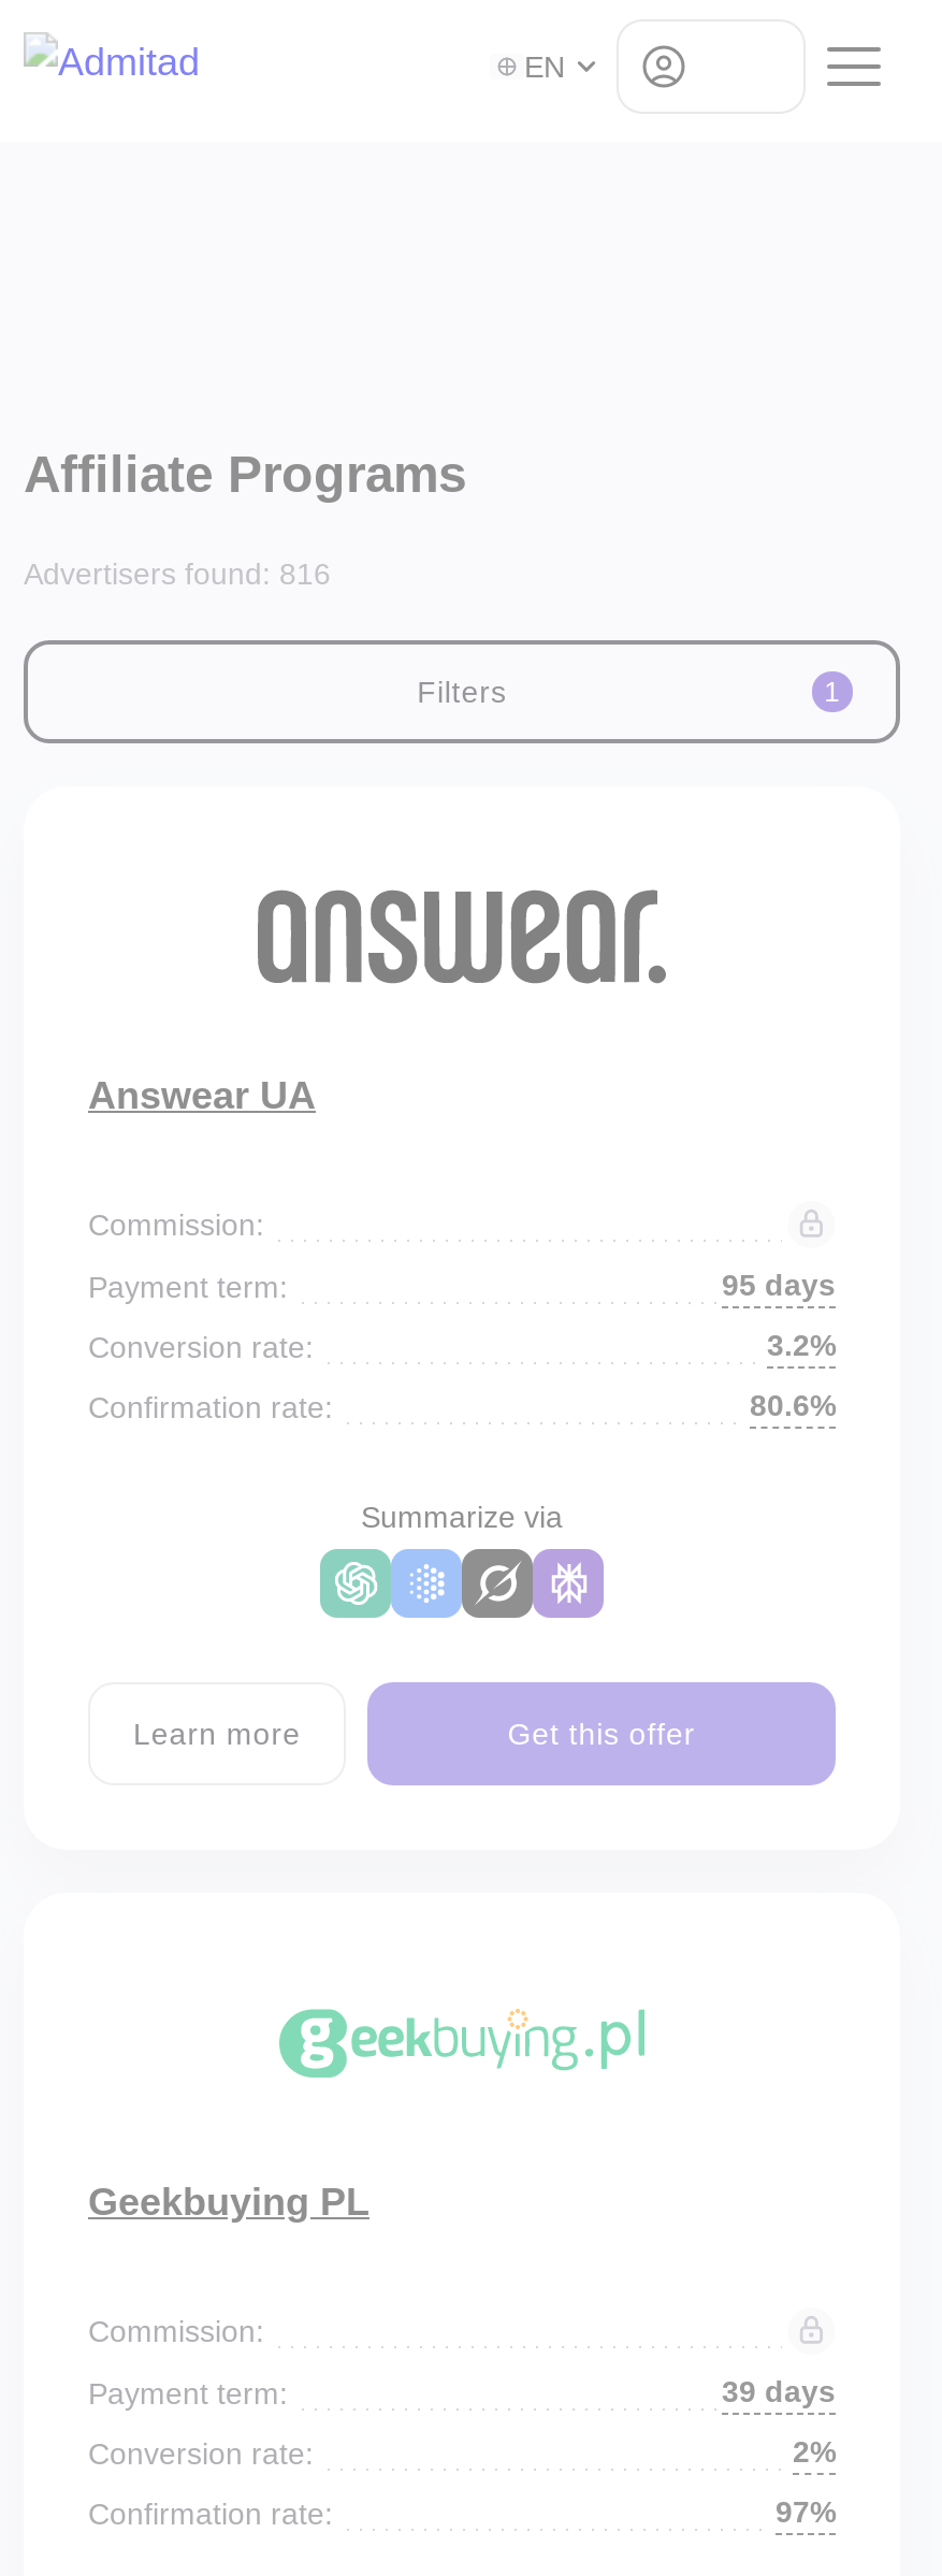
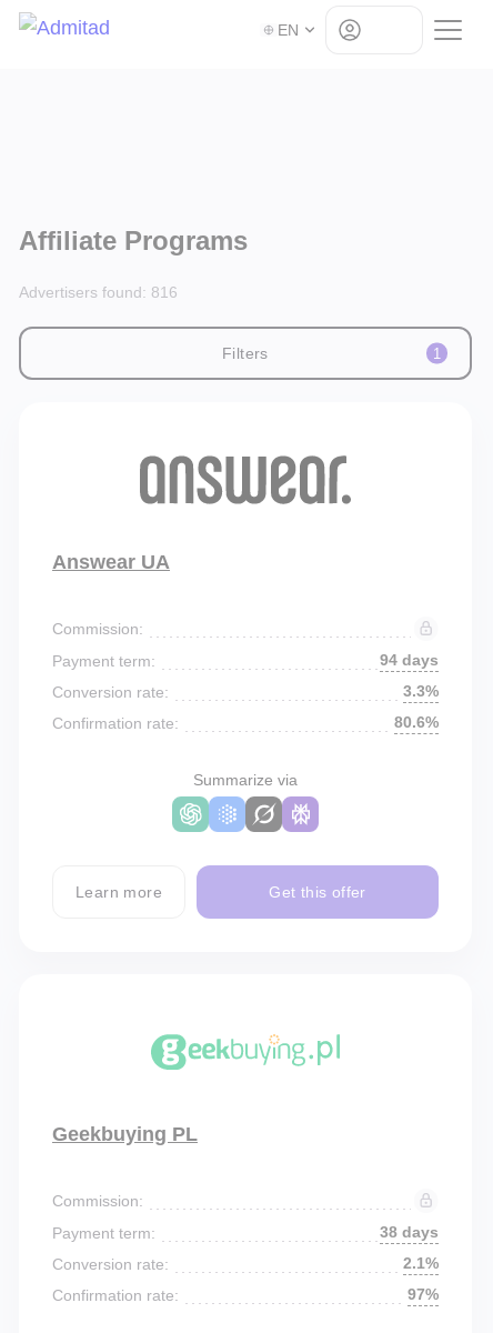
[722,1268,836,1302] 95 days -> [380,651,439,669] 94 days
[767,1328,836,1362] 3.2% -> [403,682,439,700] 3.3%
[722,2374,836,2408] 39 days -> [380,1223,439,1241] 38 days
[793,2434,836,2469] 2% -> [403,1254,439,1272] 2.1%

